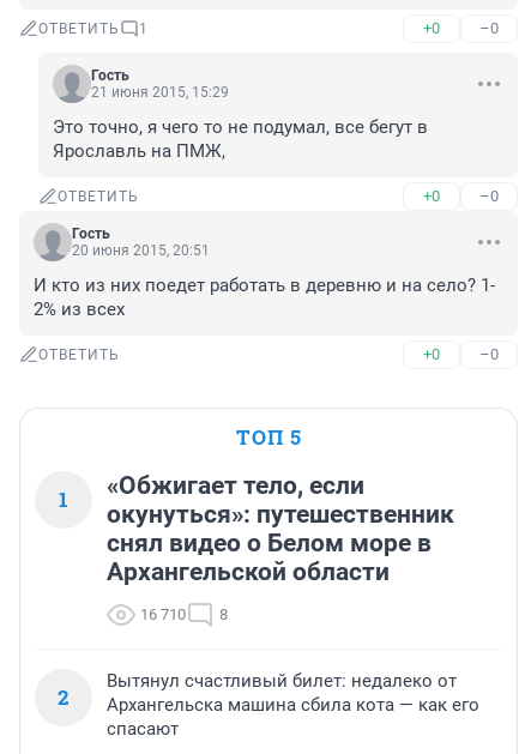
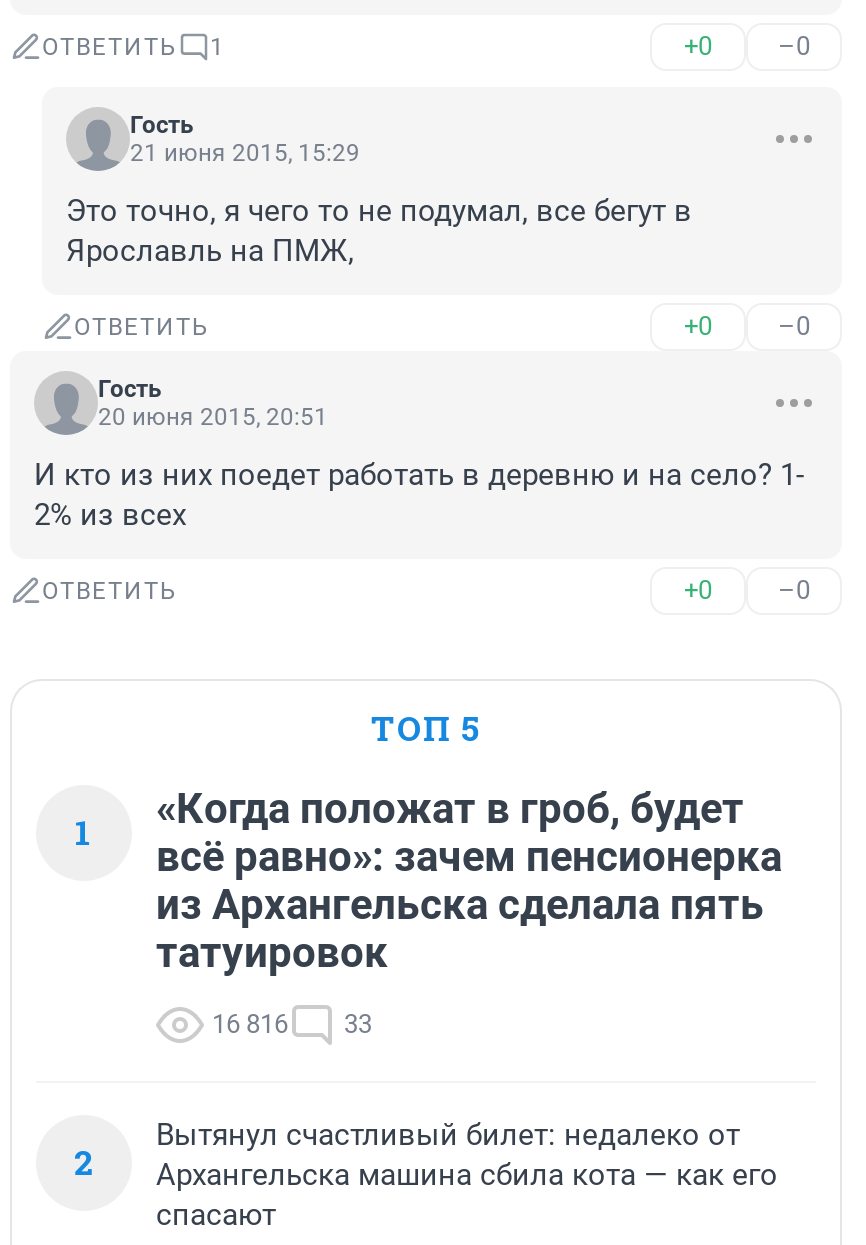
[107,471,454,586] «Обжигает тело, если | окунуться»: путешественник | снял видео о Белом море в | Архангельской области -> [156,785,782,977] «Когда положат в гроб, будет | всё равно»: зачем пенсионерка | из Архангельска сделала пять | татуировок
[140,605,228,623] 16 710 | 8 -> [212,1009,372,1039] 16 816 | 33

